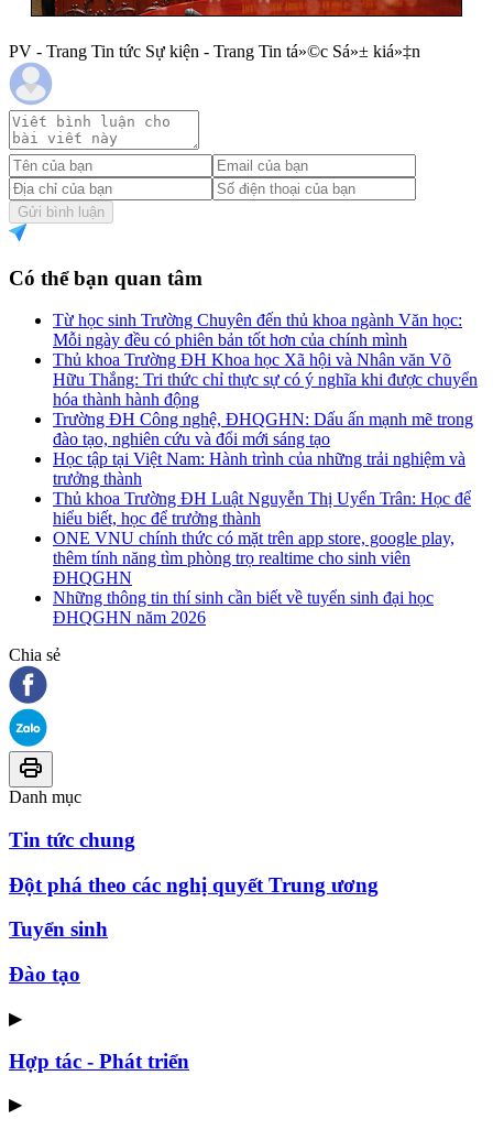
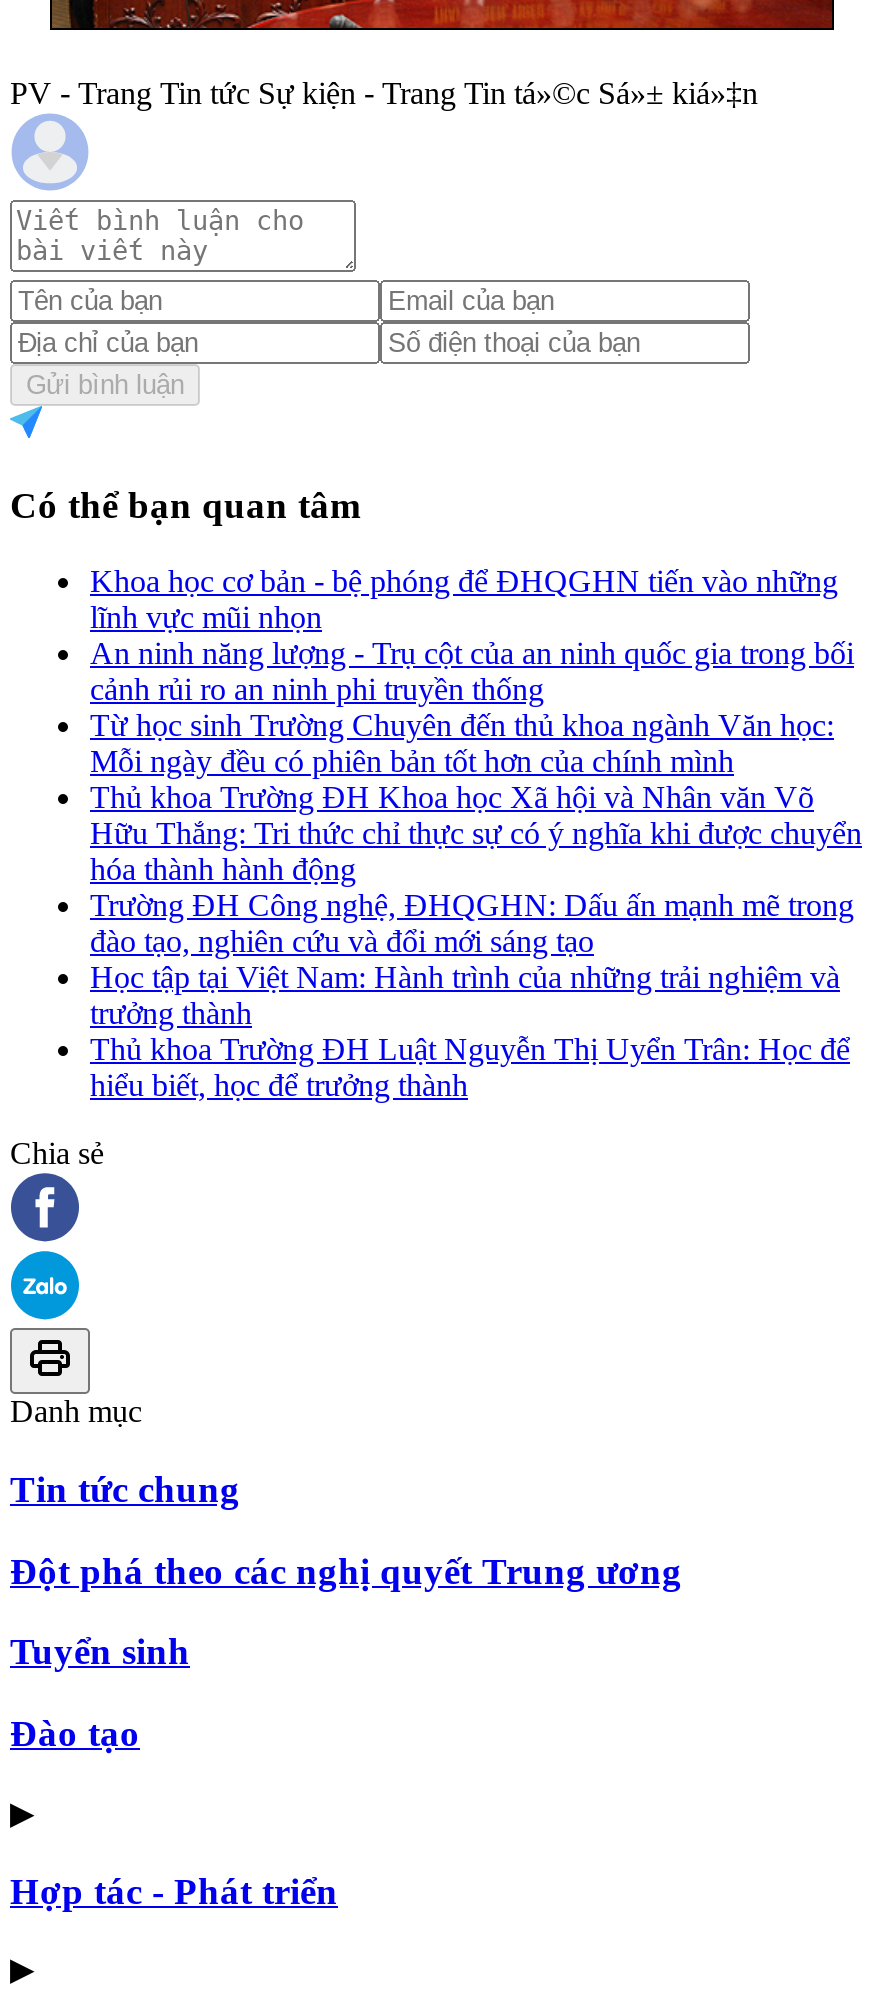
none -> [90,564,854,706] Khoa học cơ bản - bệ phóng để ĐHQGHN tiến vào những | lĩnh vực mũi nhọn | An ninh năng lượng - Trụ cột của an ninh quốc gia trong bối | cảnh rủi ro an ninh phi truyền thống
moved [53,311,478,528] -> [90,708,862,1102]: Từ học sinh Trường Chuyên đến thủ khoa ngành Văn học: | Mỗi ngày đều có phiên bản tốt hơn của chính mình | Thủ khoa Trường ĐH Khoa học Xã hội và Nhân văn Võ | ... | Thủ khoa Trường ĐH Luật Nguyễn Thị Uyển Trân: Học để | hiểu biết, học để trưởng thành
[53,529,454,627] ONE VNU chính thức có mặt trên app store, google play, | thêm tính năng tìm phòng trọ realtime cho sinh viên | ĐHQGHN | Những thông tin thí sinh cần biết về tuyển sinh đại học | ĐHQGHN năm 2026 -> none

